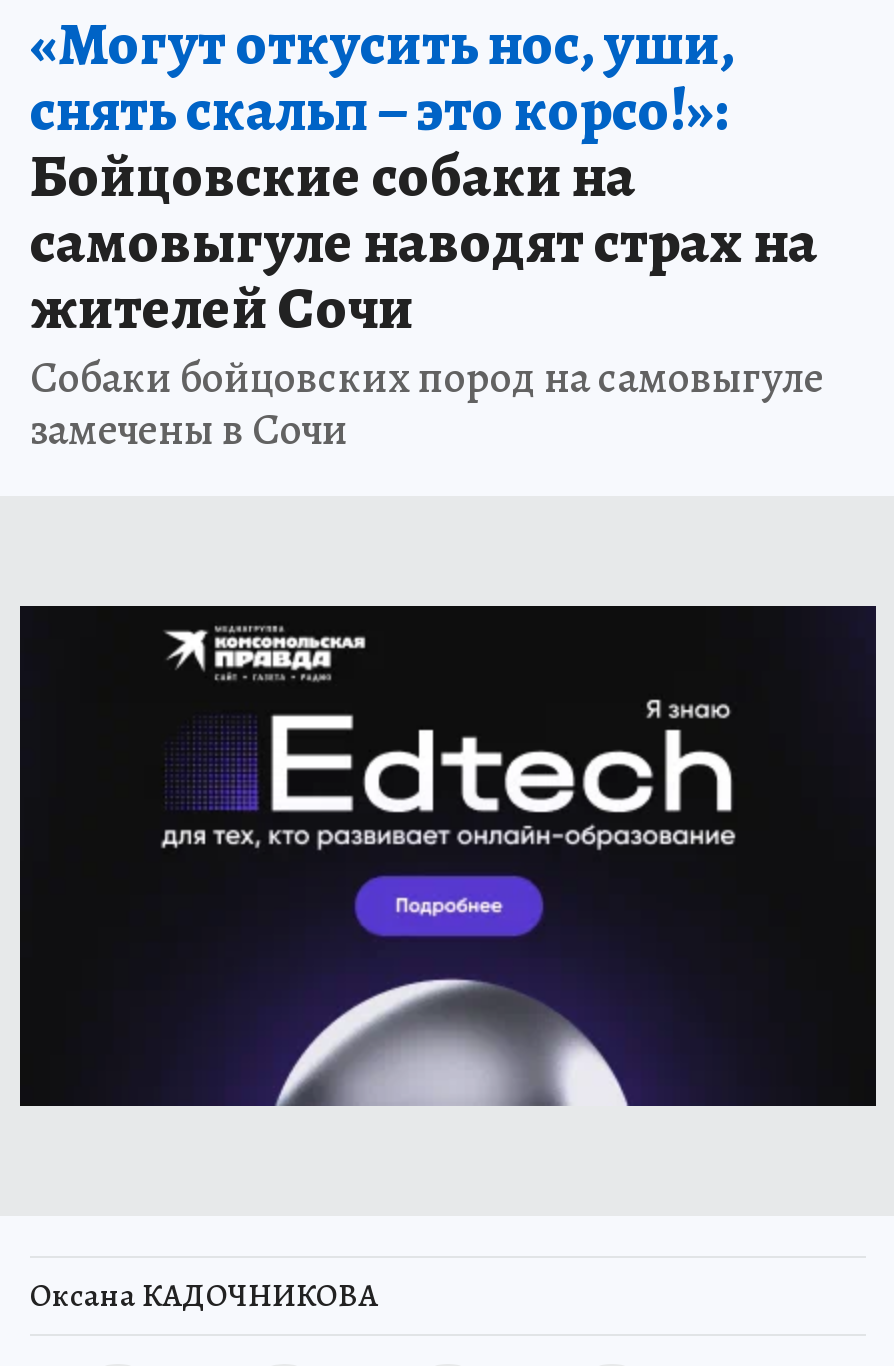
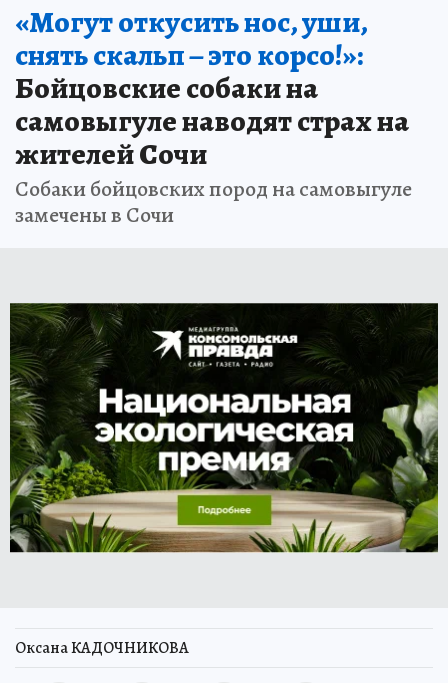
[18,604,878,1108] [image] -> [9,303,439,553] [image]

